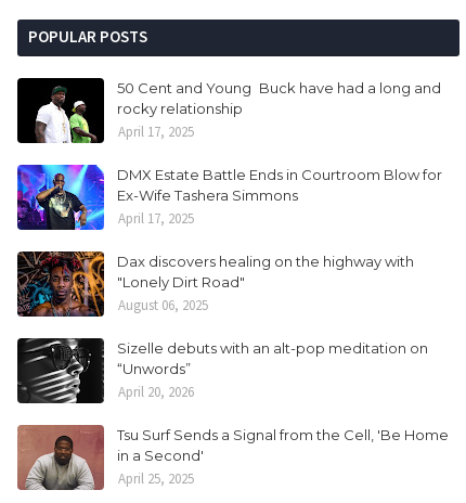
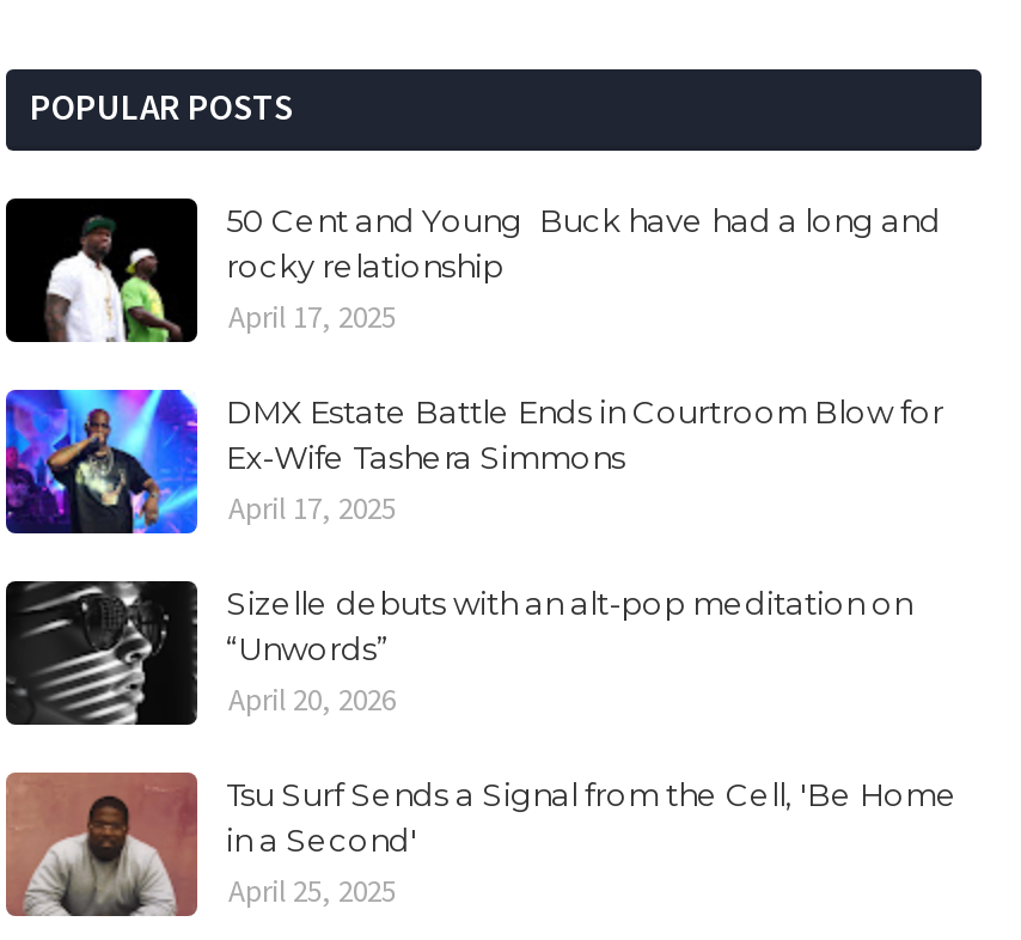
[17,250,414,317] [image] | Dax discovers healing on the highway with | "Lonely Dirt Road" | August 06, 2025 -> none

